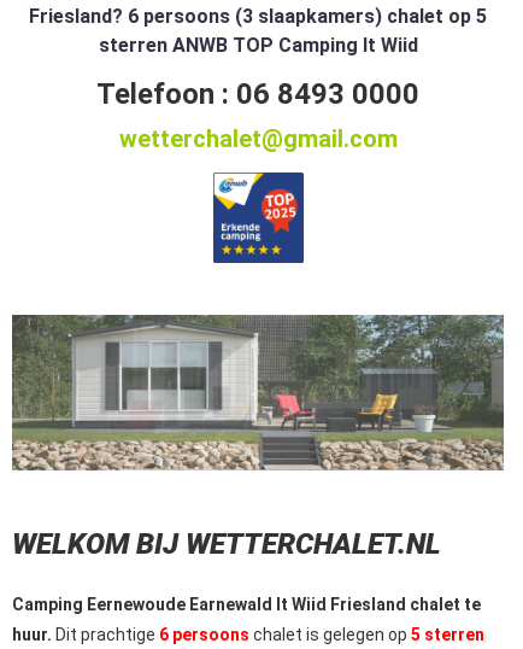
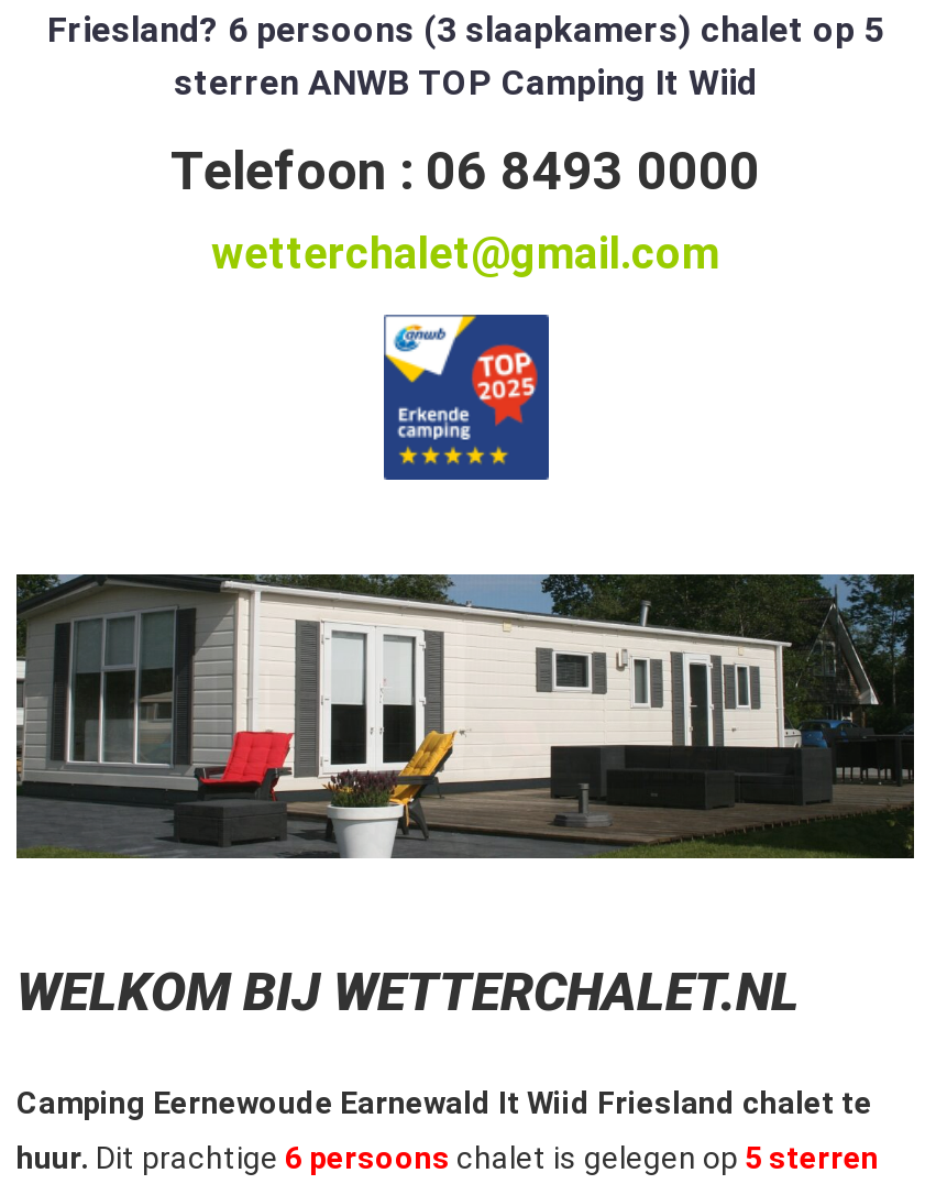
[11,314,505,472] [image] -> [14,572,916,860] [image]

